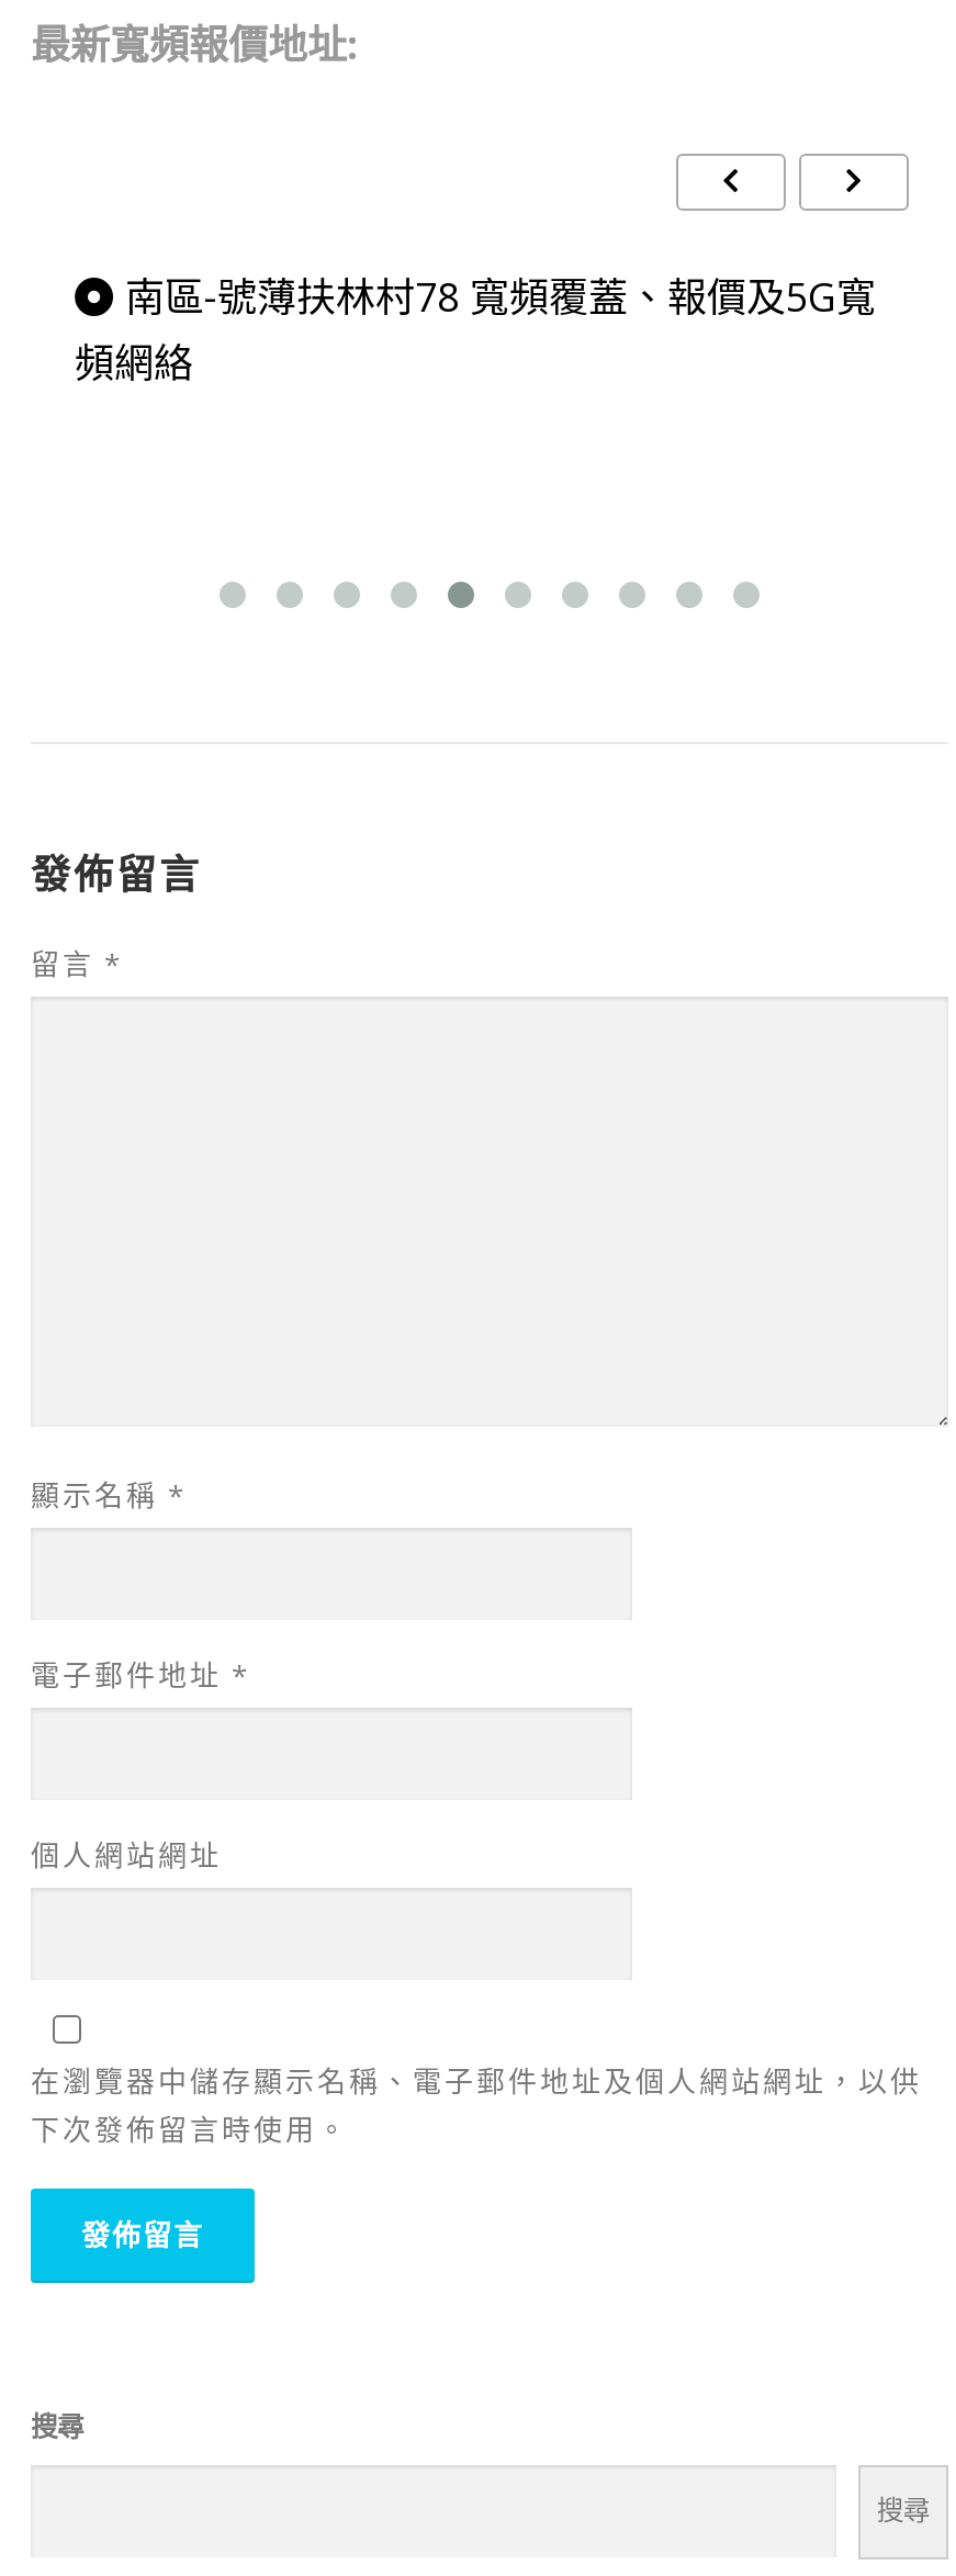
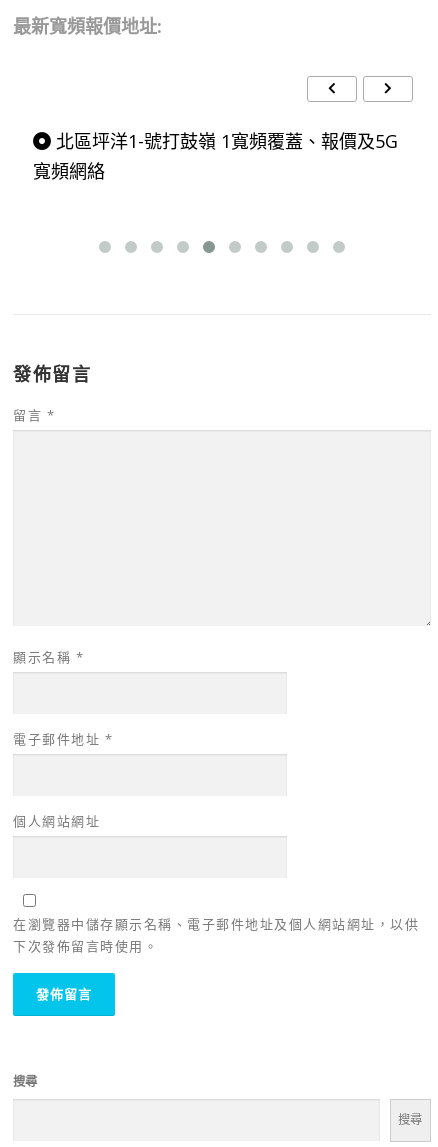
[75,270,876,389] 南區-號薄扶林村78 寬頻覆蓋、報價及5G寬 | 頻網絡 -> [33,129,398,183] 北區坪洋1-號打鼓嶺 1寬頻覆蓋、報價及5G | 寬頻網絡

